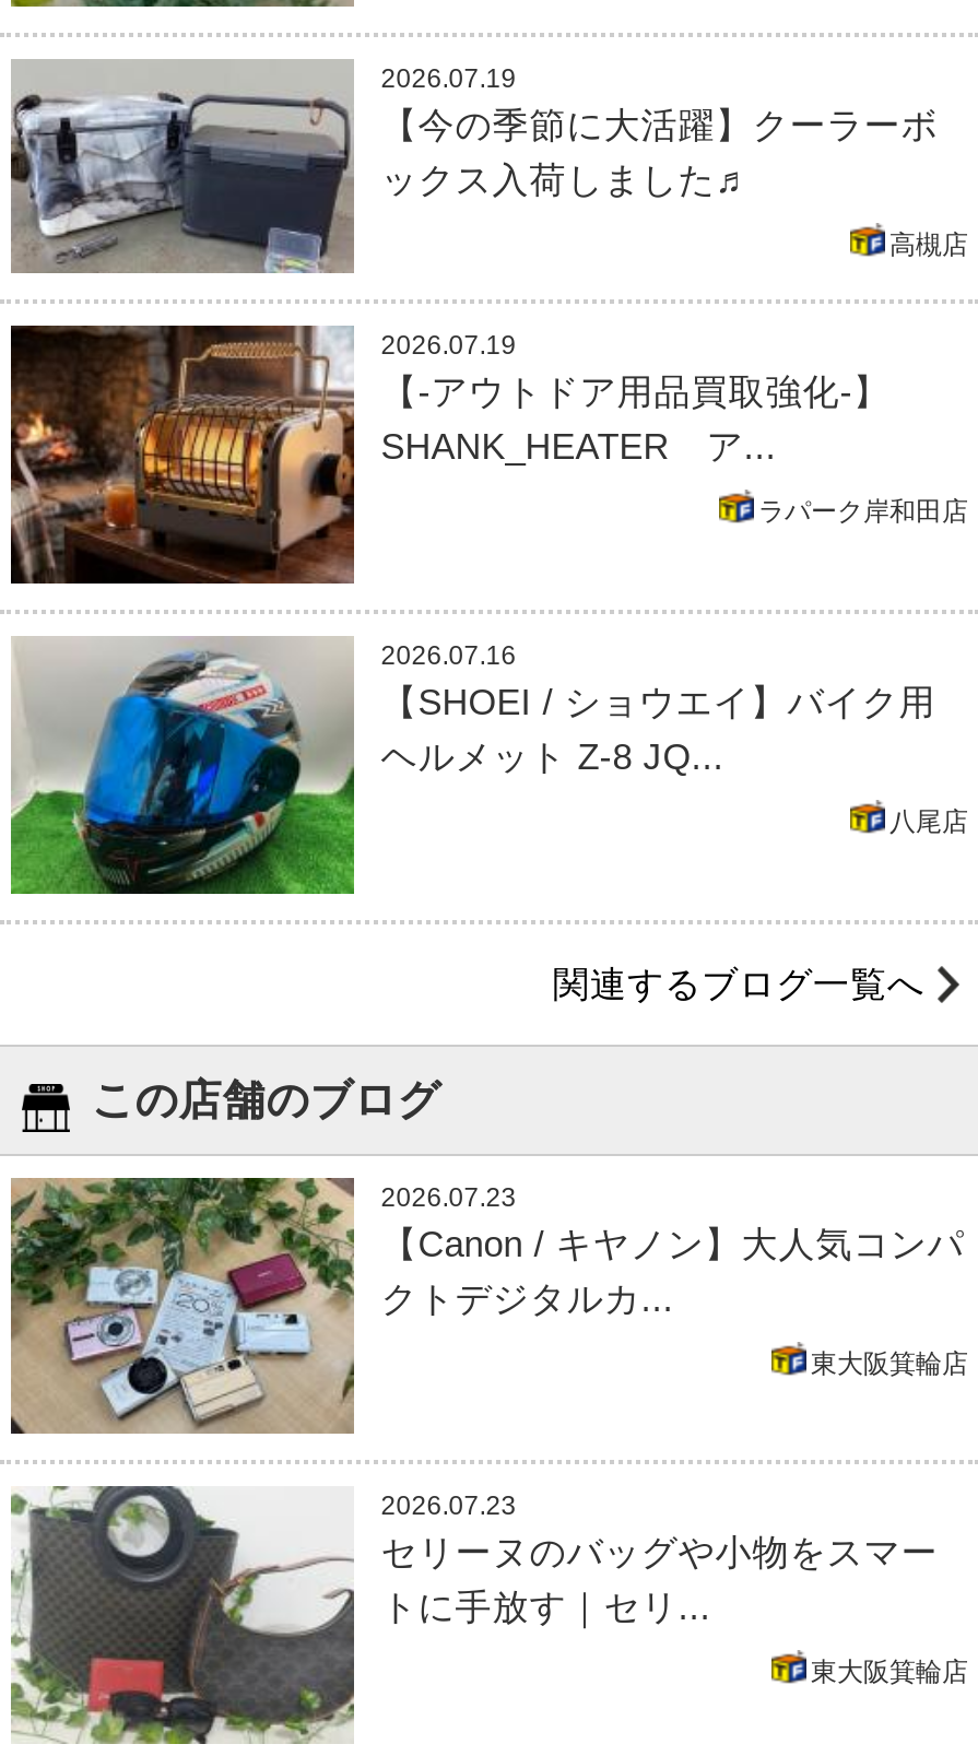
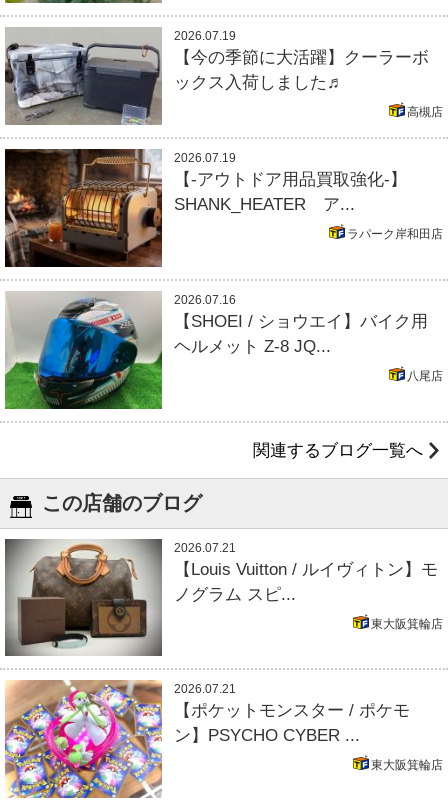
[9,1176,964,1434] [image] | 2026.07.23 | 【Canon / キヤノン】大人気コンパ | クトデジタルカ... -> [4,538,438,656] [image] | 2026.07.21 | 【Louis Vuitton / ルイヴィトン】モ | ノグラム スピ...
[9,1484,938,1746] [image] | 2026.07.23 | セリーヌのバッグや小物をスマー | トに手放す｜セリ... -> [4,679,410,799] [image] | 2026.07.21 | 【ポケットモンスター / ポケモ | ン】PSYCHO CYBER ...

